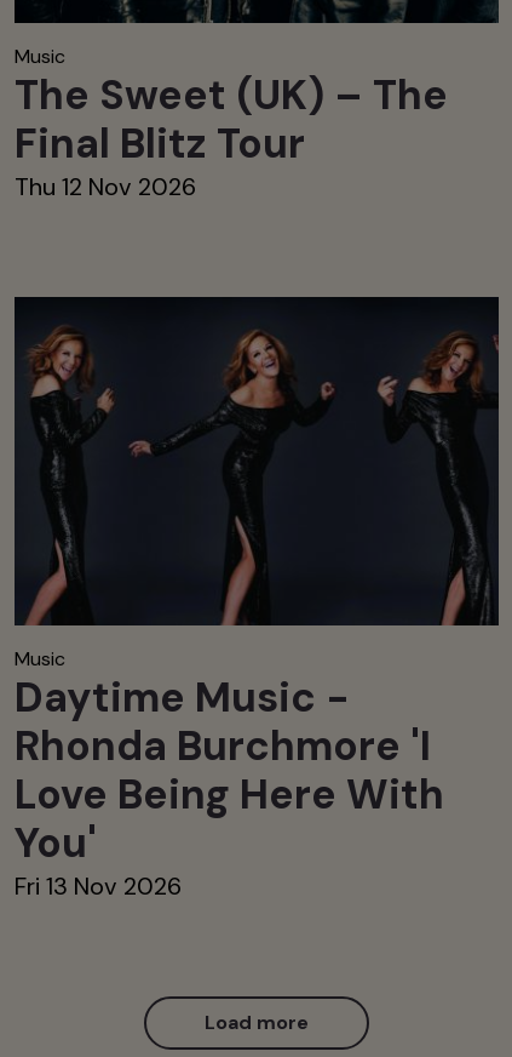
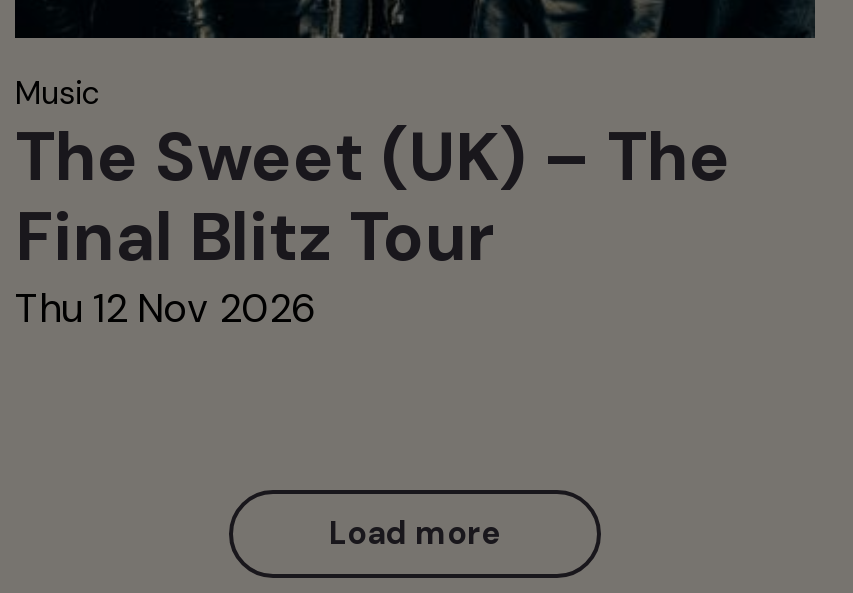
[13,296,500,902] [image] | Music | Daytime Music - | Rhonda Burchmore 'I | Love Being Here With | You' | Fri 13 Nov 2026 -> none

